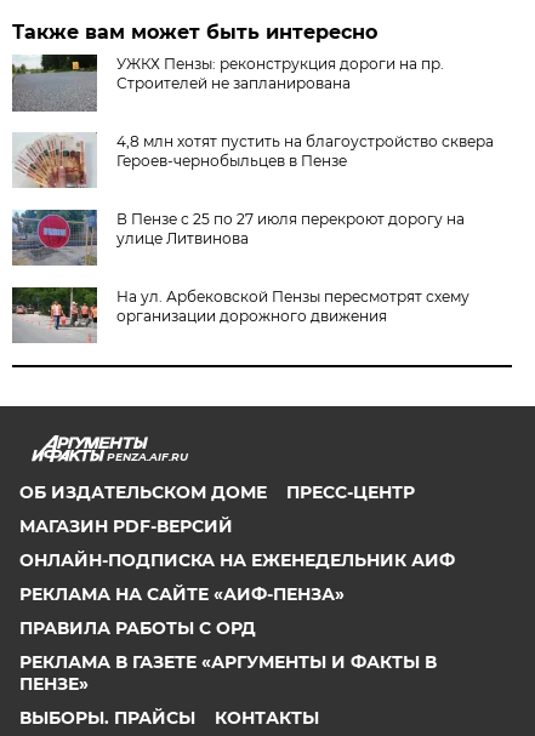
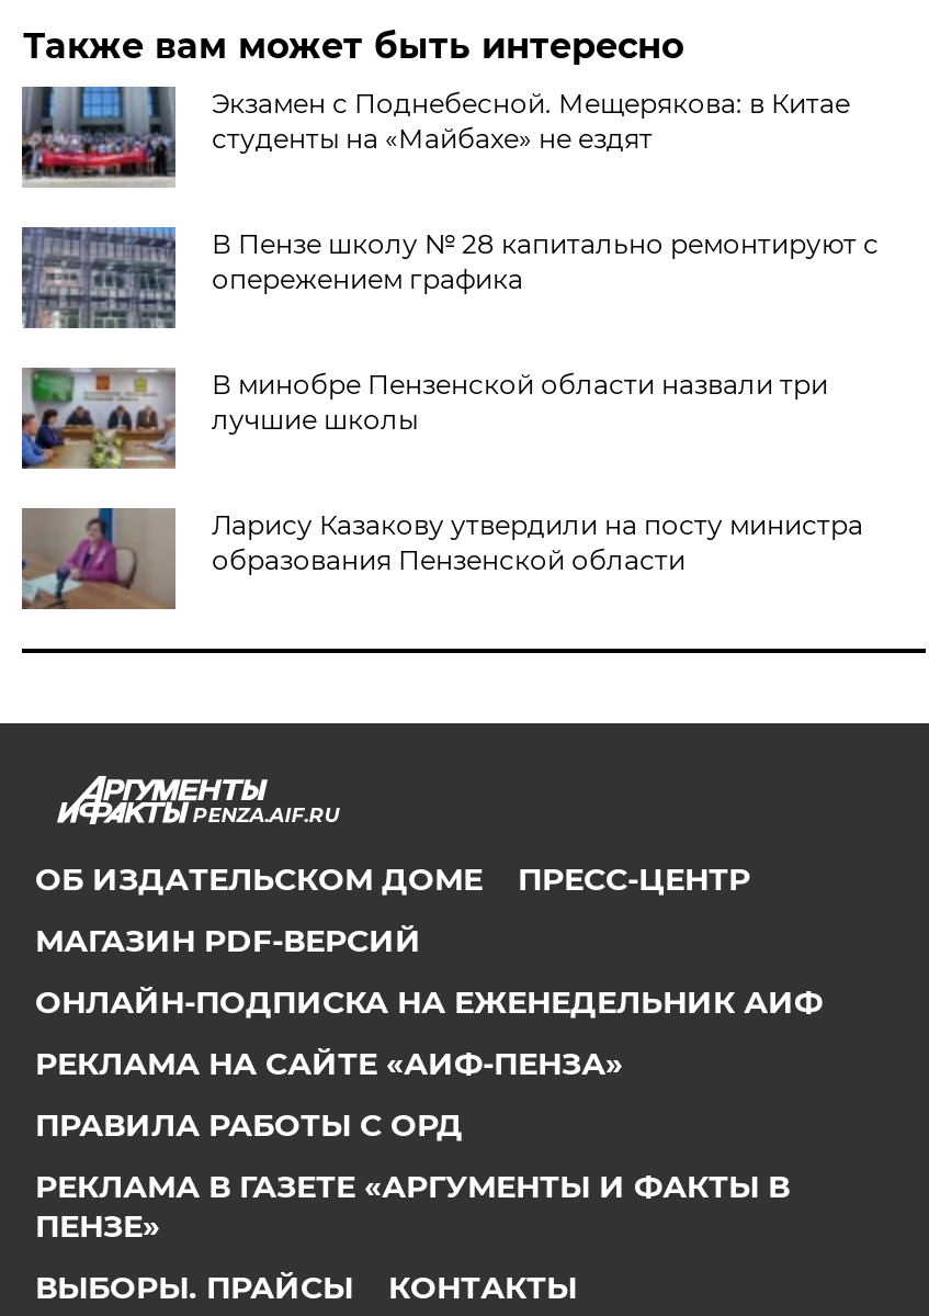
[11,53,444,113] [image] | УЖКХ Пензы: реконструкция дороги на пр. | Строителей не запланирована -> [20,85,850,188] [image] | Экзамен с Поднебесной. Мещерякова: в Китае | студенты на «Майбахе» не ездят
[13,132,494,189] [image] | 4,8 млн хотят пустить на благоустройство сквера | Героев-чернобыльцев в Пензе -> [20,225,878,330] [image] | В Пензе школу № 28 капитально ремонтируют с | опережением графика
[11,209,465,266] [image] | В Пензе с 25 по 27 июля перекроют дорогу на | улице Литвинова -> [20,365,828,471] [image] | В минобре Пензенской области назвали три | лучшие школы
[11,286,470,343] [image] | На ул. Арбековской Пензы пересмотрят схему | организации дорожного движения -> [20,506,863,611] [image] | Ларису Казакову утвердили на посту министра | образования Пензенской области

